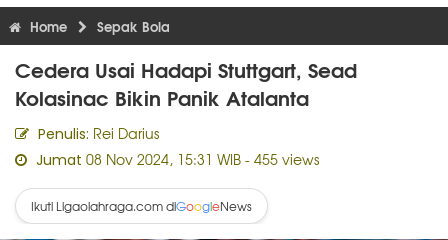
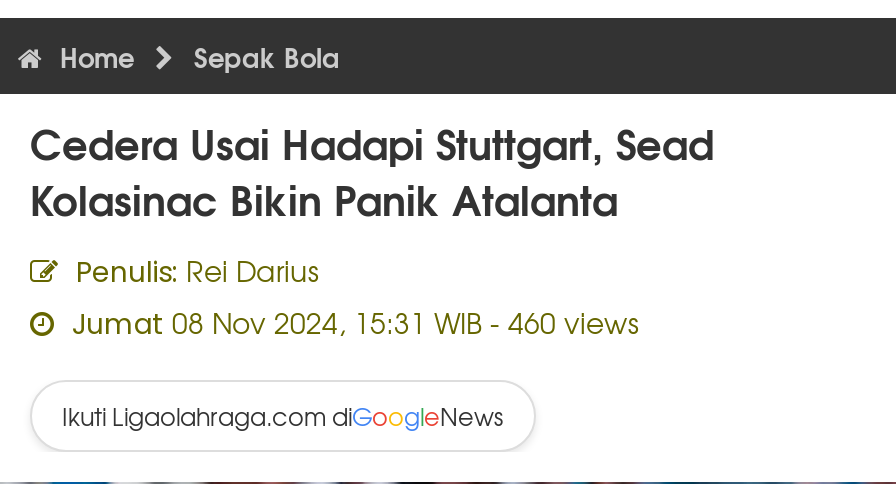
[32,149,319,169] Jumat 08 Nov 2024, 15:31 WIB - 455 views -> [64,302,638,342] Jumat 08 Nov 2024, 15:31 WIB - 460 views

